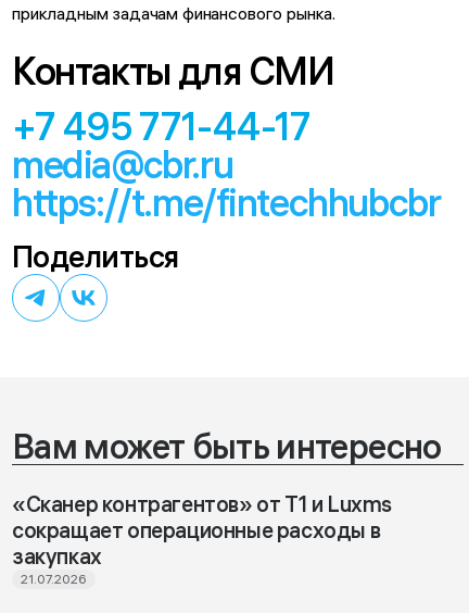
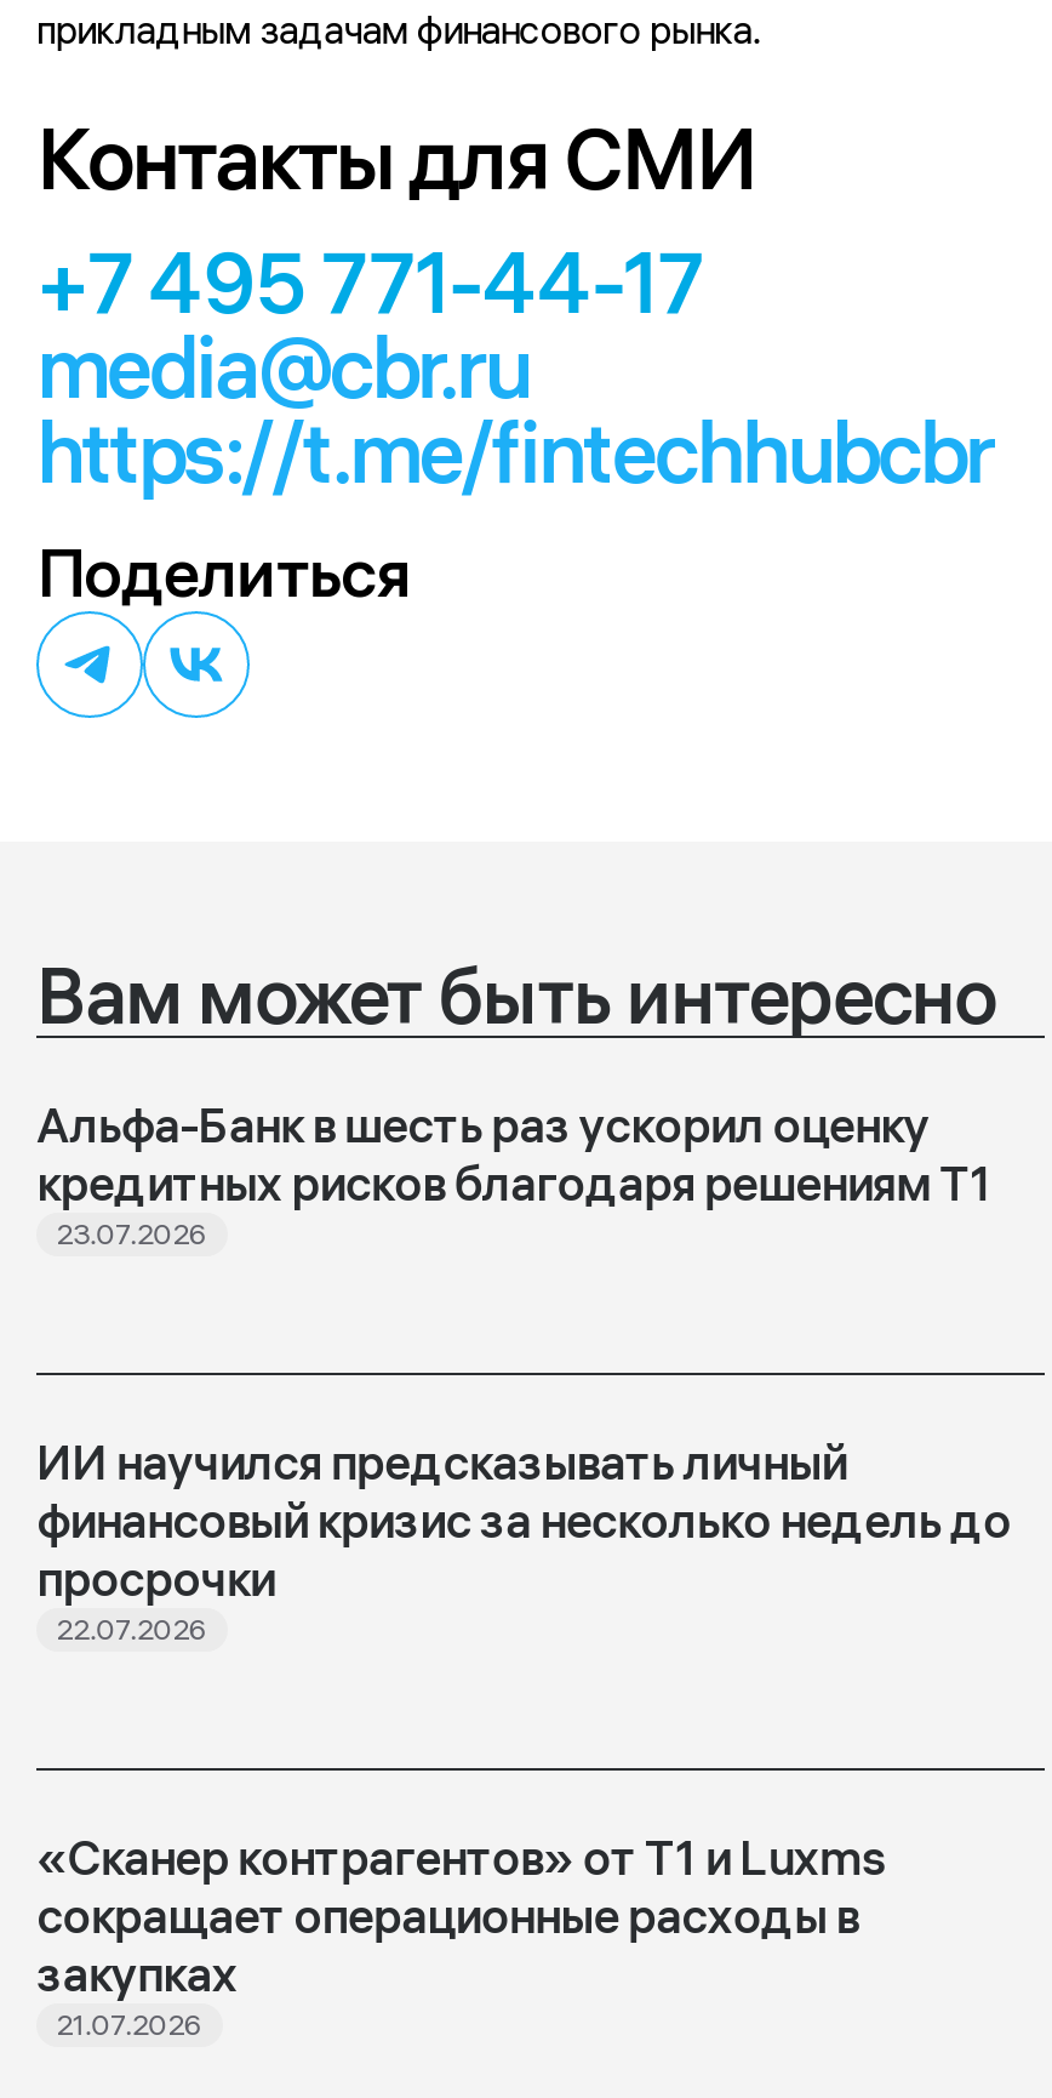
none -> [36,1093,991,1251] Альфа-Банк в шесть раз ускорил оценку | кредитных рисков благодаря решениям Т1 | 23.07.2026
none -> [36,1431,1011,1646] ИИ научился предсказывать личный | финансовый кризис за несколько недель до | просрочки | 22.07.2026

